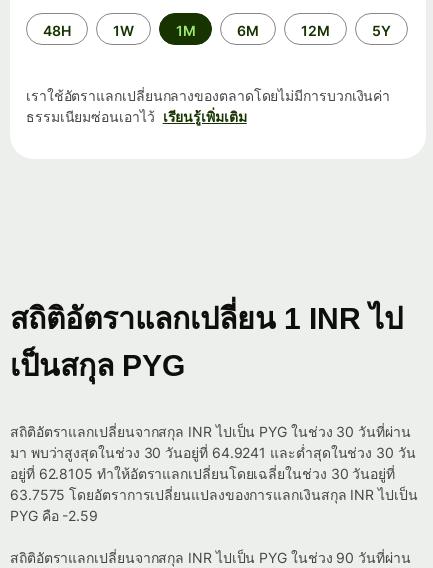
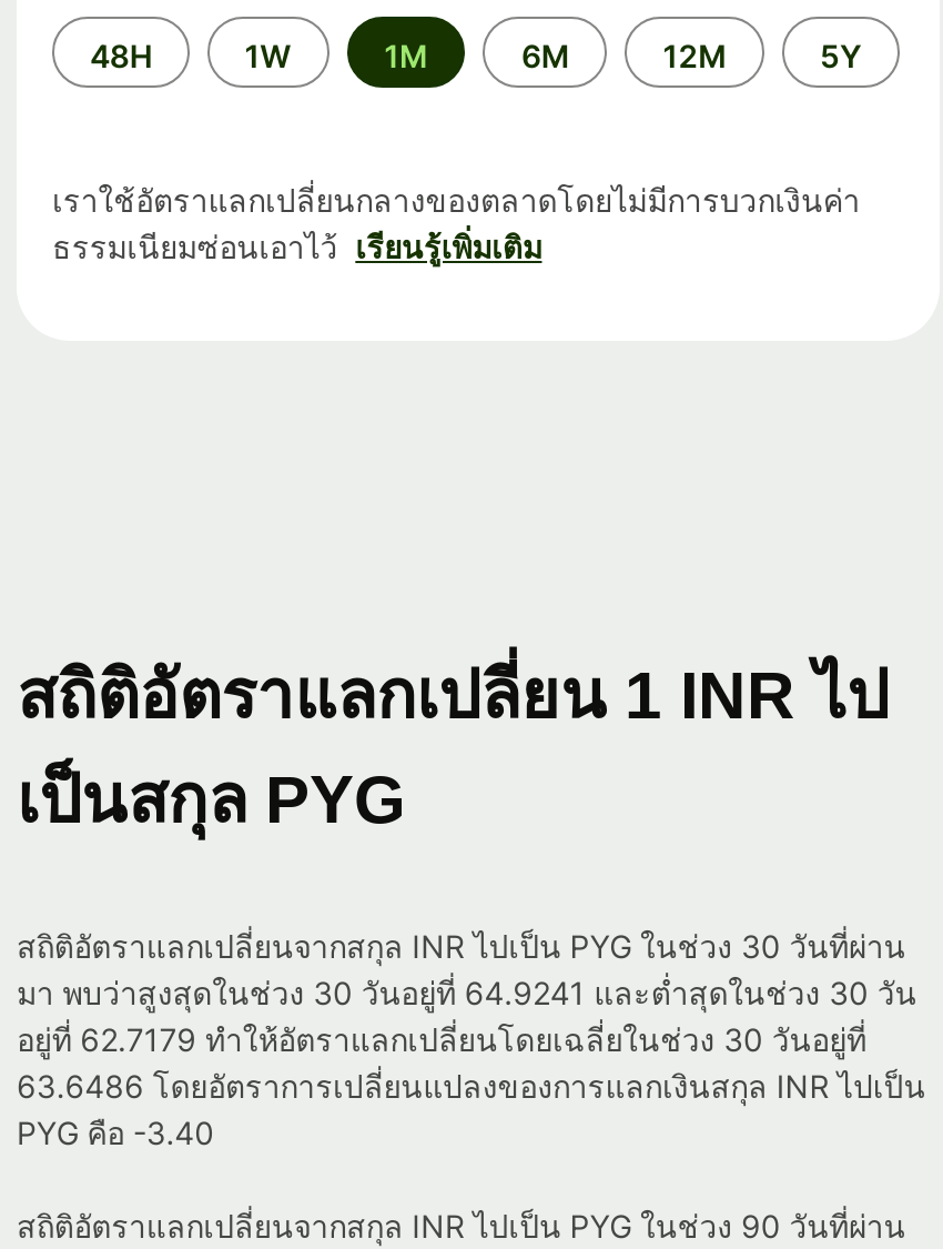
[10,465,395,482] อยู่ที่ 62.8105 ทำให้อัตราแลกเปลี่ยนโดยเฉลี่ยในช่วง 30 วันอยู่ที่ -> [17,1021,866,1058] อยู่ที่ 62.7179 ทำให้อัตราแลกเปลี่ยนโดยเฉลี่ยในช่วง 30 วันอยู่ที่
[10,486,418,503] 63.7575 โดยอัตราการเปลี่ยนแปลงของการแลกเงินสกุล INR ไปเป็น -> [17,1067,925,1105] 63.6486 โดยอัตราการเปลี่ยนแปลงของการแลกเงินสกุล INR ไปเป็น
[10,507,98,524] PYG คือ -2.59 -> [17,1114,214,1152] PYG คือ -3.40

